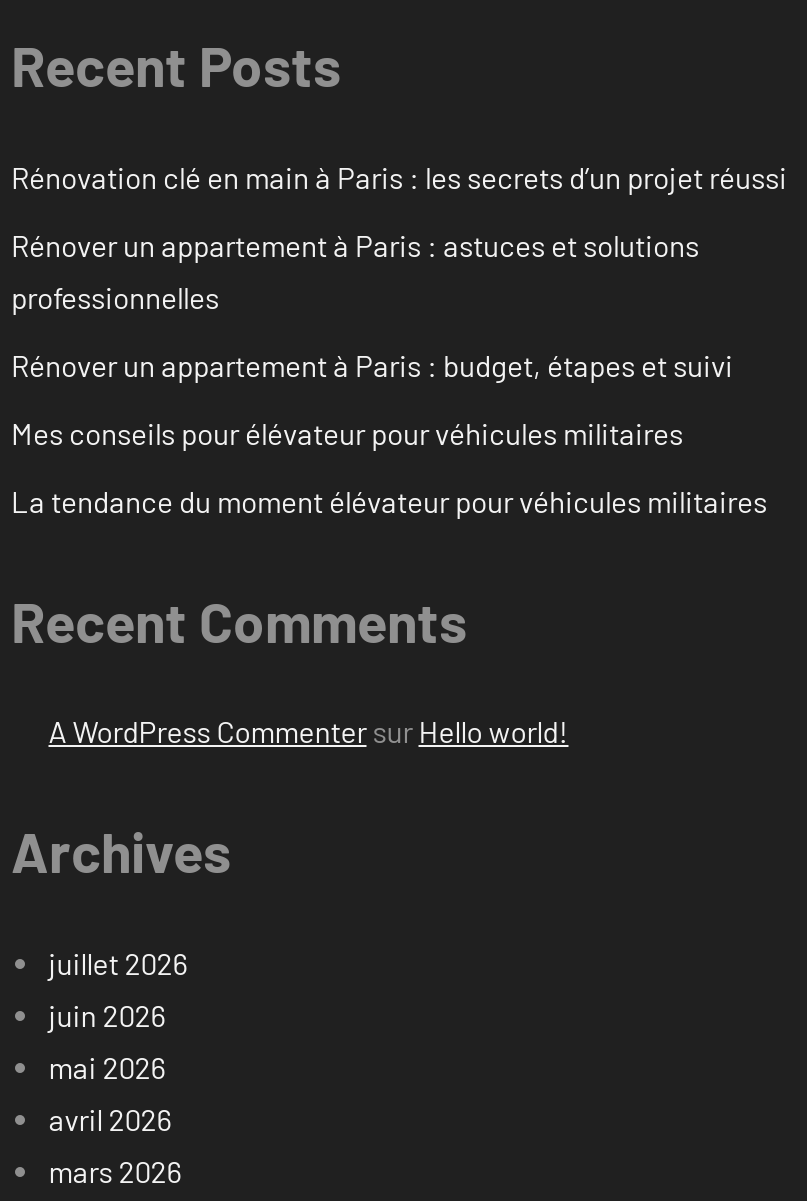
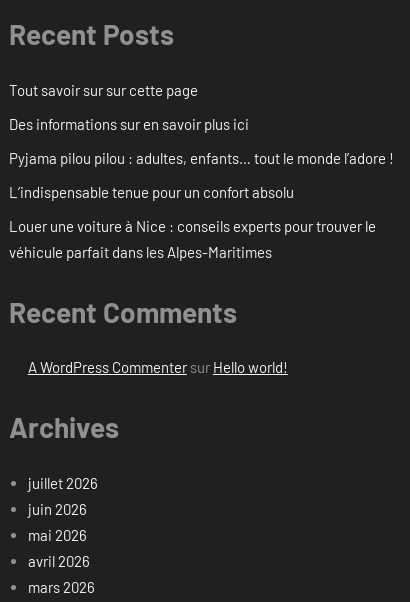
[11,159,787,195] Rénovation clé en main à Paris : les secrets d’un projet réussi -> [9,81,198,99] Tout savoir sur sur cette page
[11,227,699,315] Rénover un appartement à Paris : astuces et solutions | professionnelles -> [9,115,249,133] Des informations sur en savoir plus ici
[11,347,733,383] Rénover un appartement à Paris : budget, étapes et suivi -> [9,149,394,167] Pyjama pilou pilou : adultes, enfants… tout le monde l’adore !
[11,415,683,451] Mes conseils pour élévateur pour véhicules militaires -> [9,183,294,201] L’indispensable tenue pour un confort absolu
[11,483,767,519] La tendance du moment élévateur pour véhicules militaires -> [9,217,376,261] Louer une voiture à Nice : conseils experts pour trouver le | véhicule parfait dans les Alpes-Maritimes

